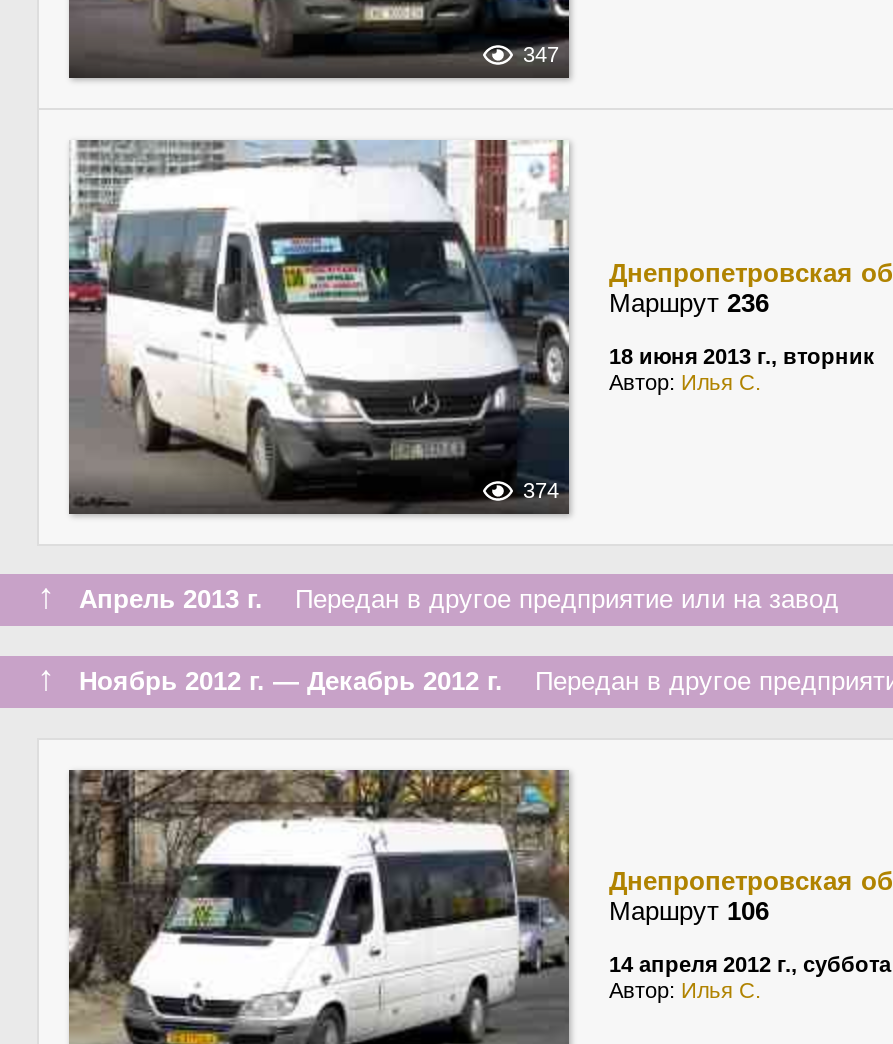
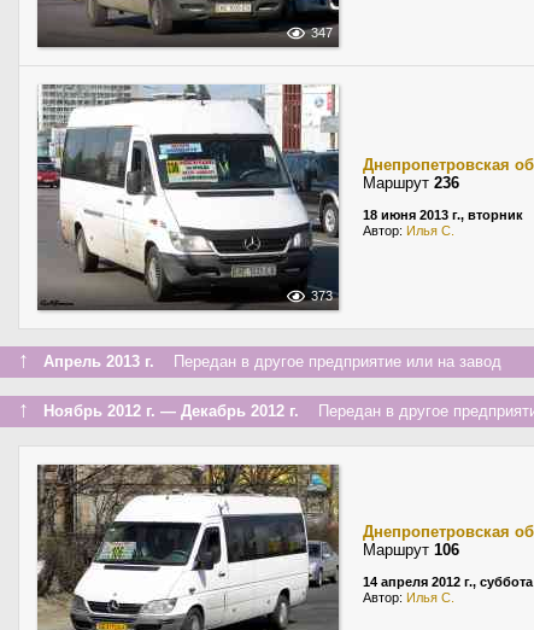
[523,478,559,502] 374 -> [311,288,333,303] 373

